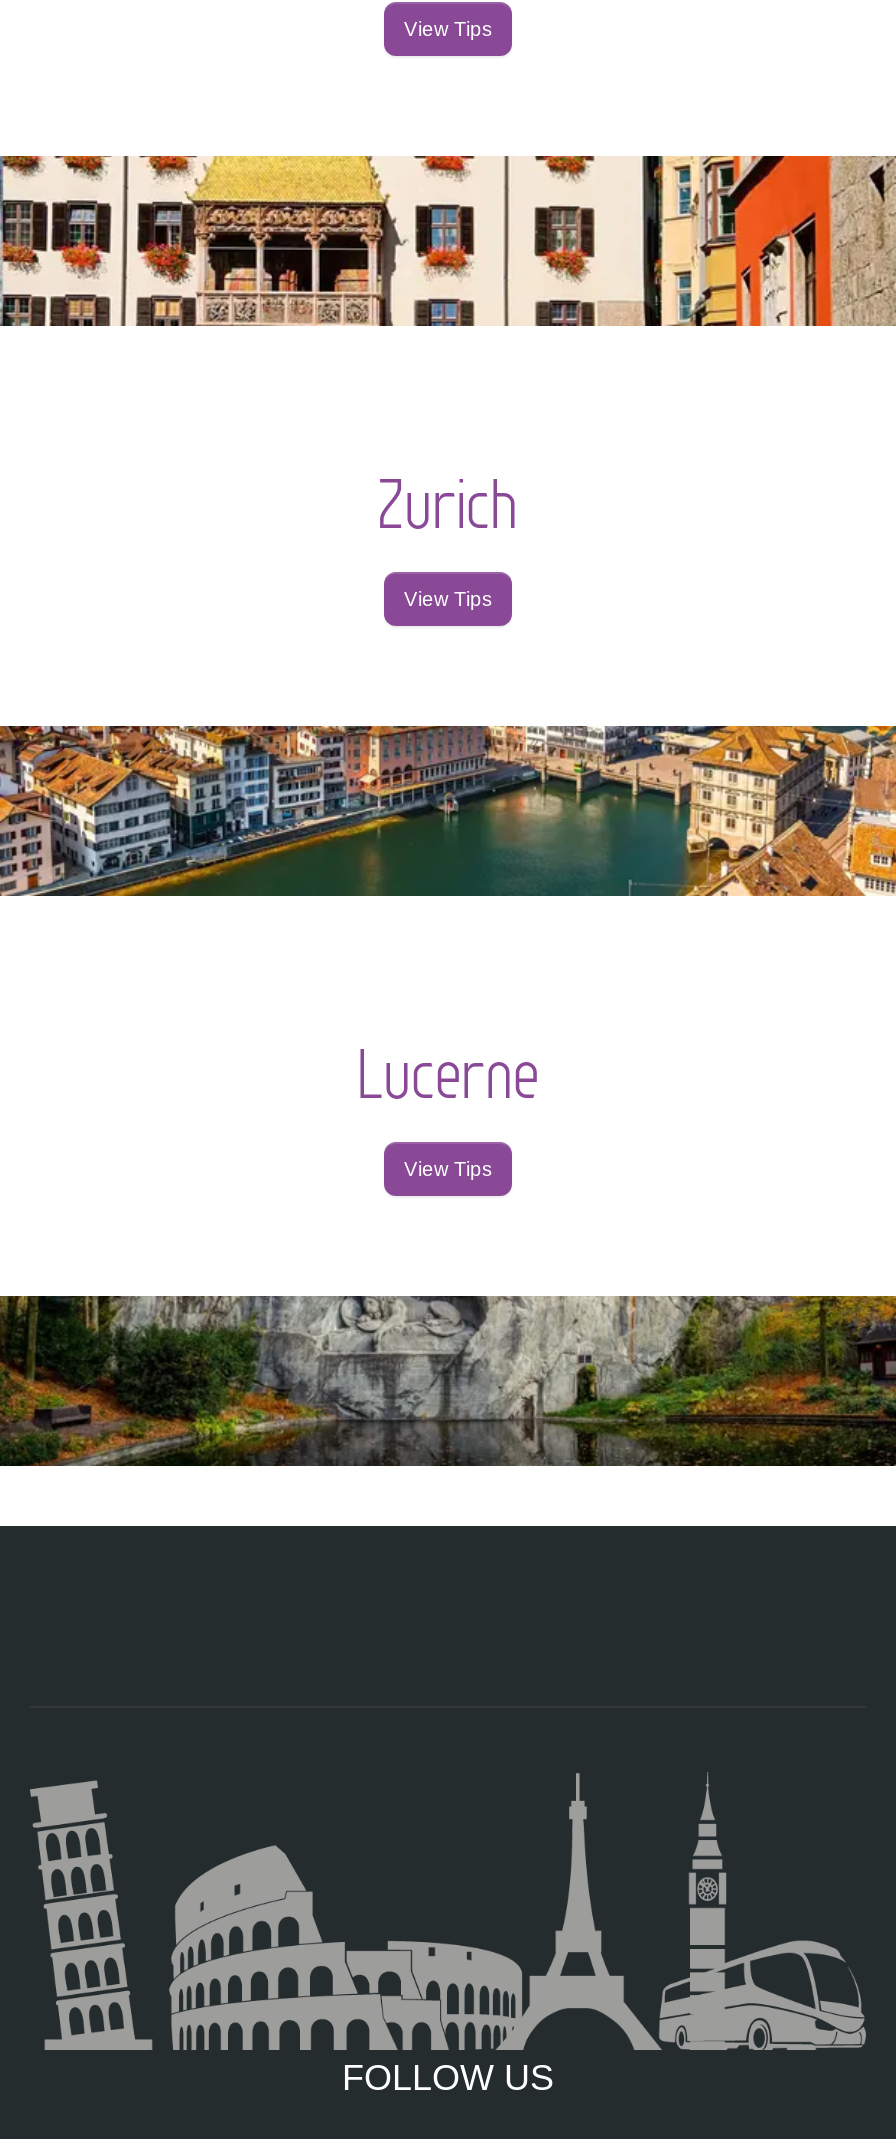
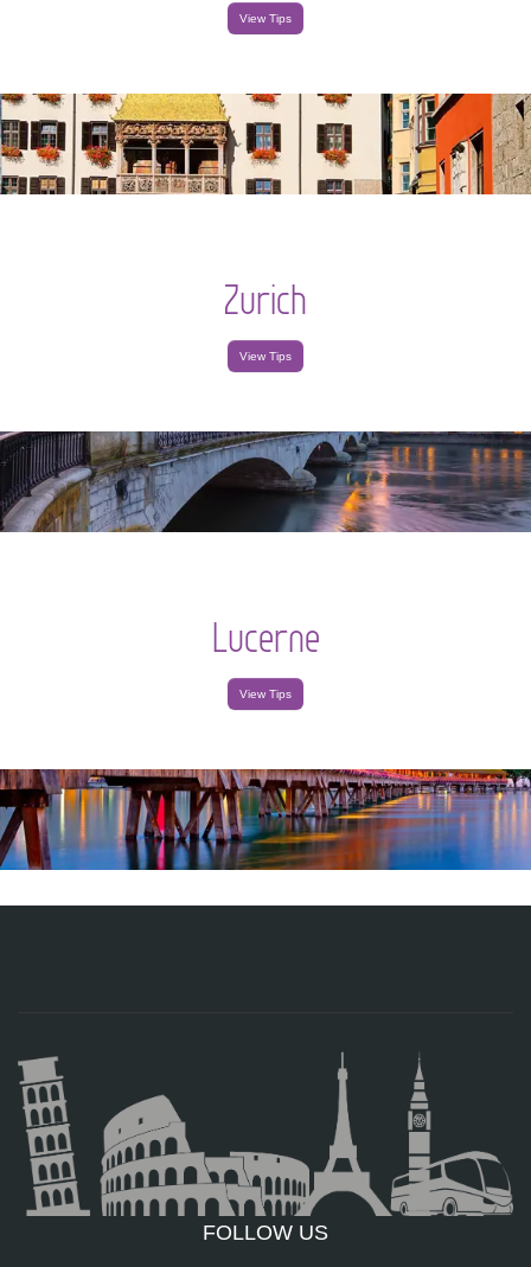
[6,724,890,898] [image] -> [4,430,527,533] [image]
[6,1294,890,1468] [image] -> [4,768,527,871] [image]

